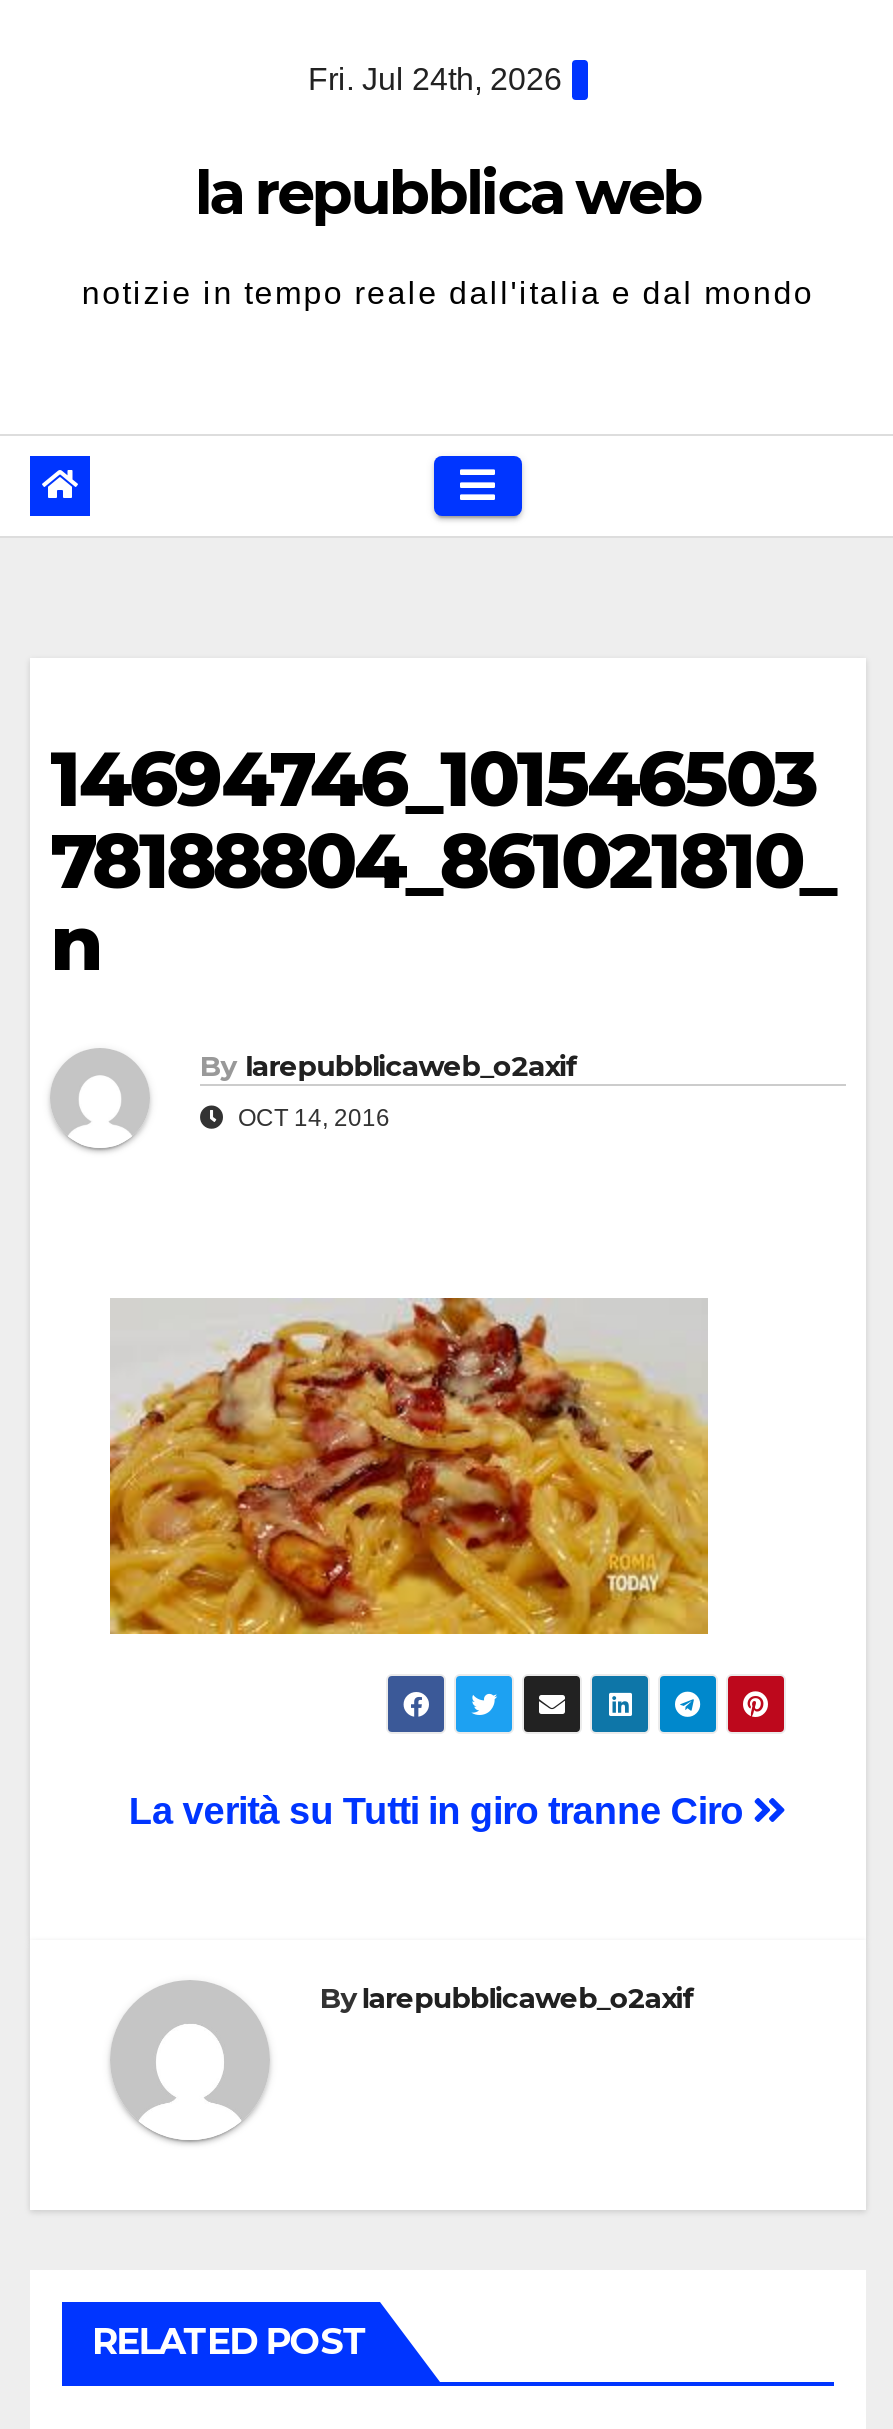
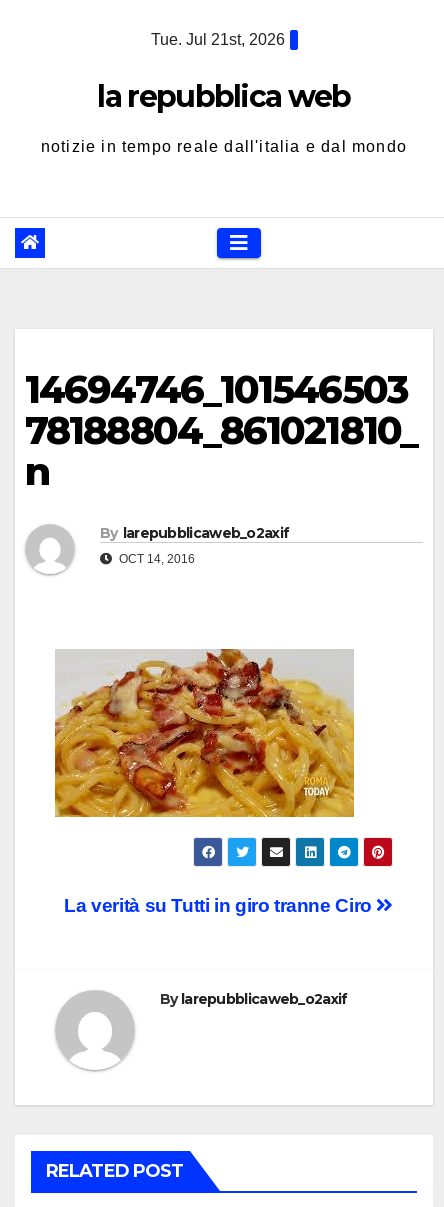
[308,62,562,96] Fri. Jul 24th, 2026 -> [150,31,284,48] Tue. Jul 21st, 2026

